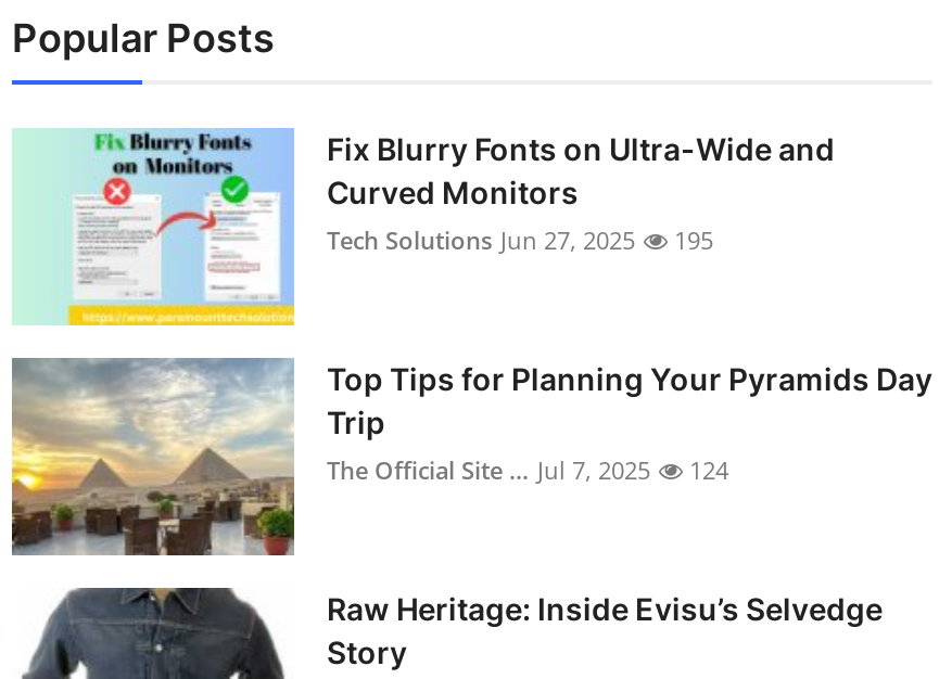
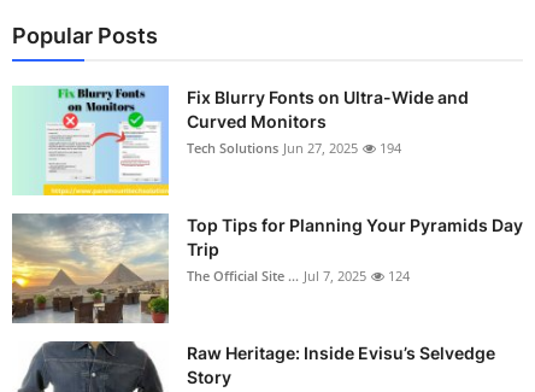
[327,224,713,256] Tech Solutions Jun 27, 2025 195 -> [187,139,401,157] Tech Solutions Jun 27, 2025 194

